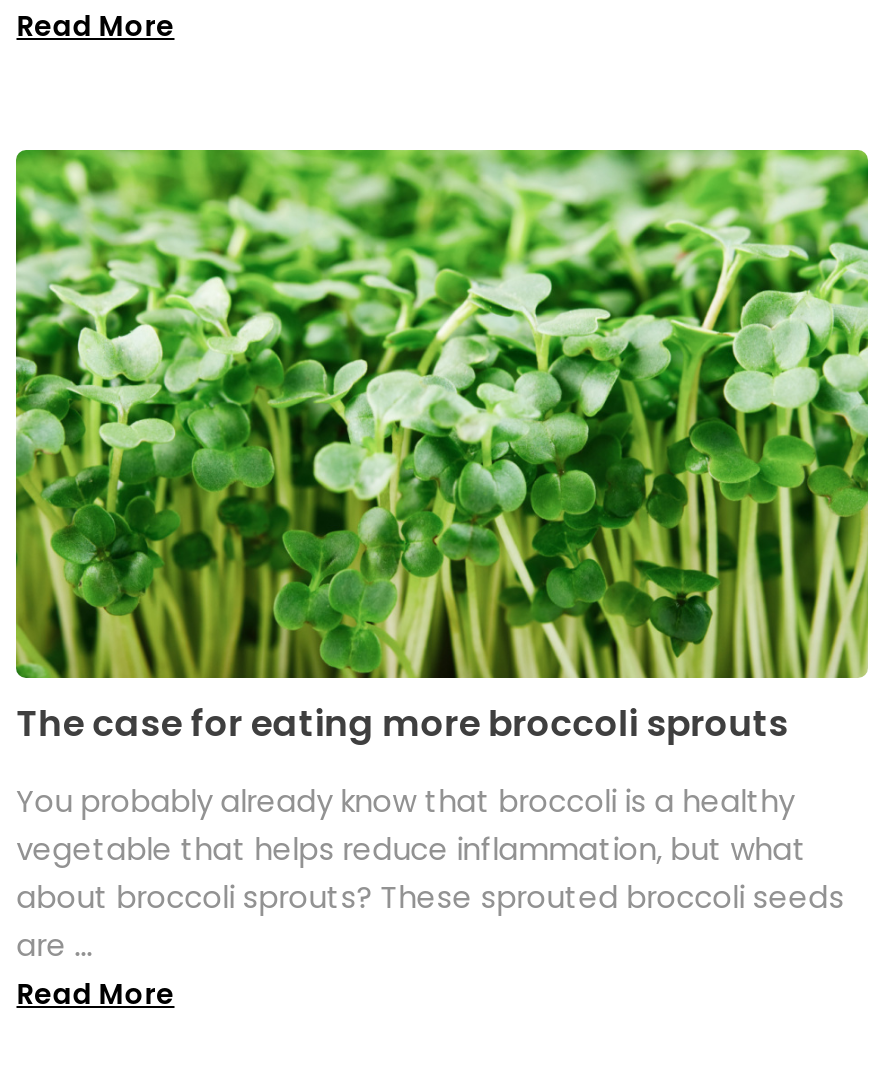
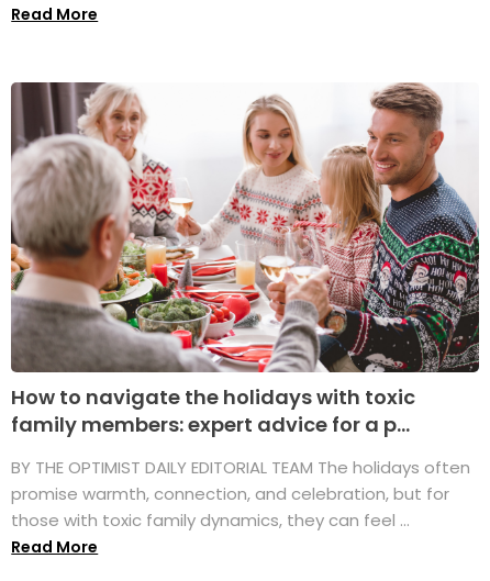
[14,148,870,748] [image] | The case for eating more broccoli sprouts -> [10,81,480,438] [image] | How to navigate the holidays with toxic | family members: expert advice for a p...
[16,780,844,966] You probably already know that broccoli is a healthy | vegetable that helps reduce inflammation, but what | about broccoli sprouts? These sprouted broccoli seeds | are ... -> [11,456,470,532] BY THE OPTIMIST DAILY EDITORIAL TEAM The holidays often | promise warmth, connection, and celebration, but for | those with toxic family dynamics, they can feel ...

